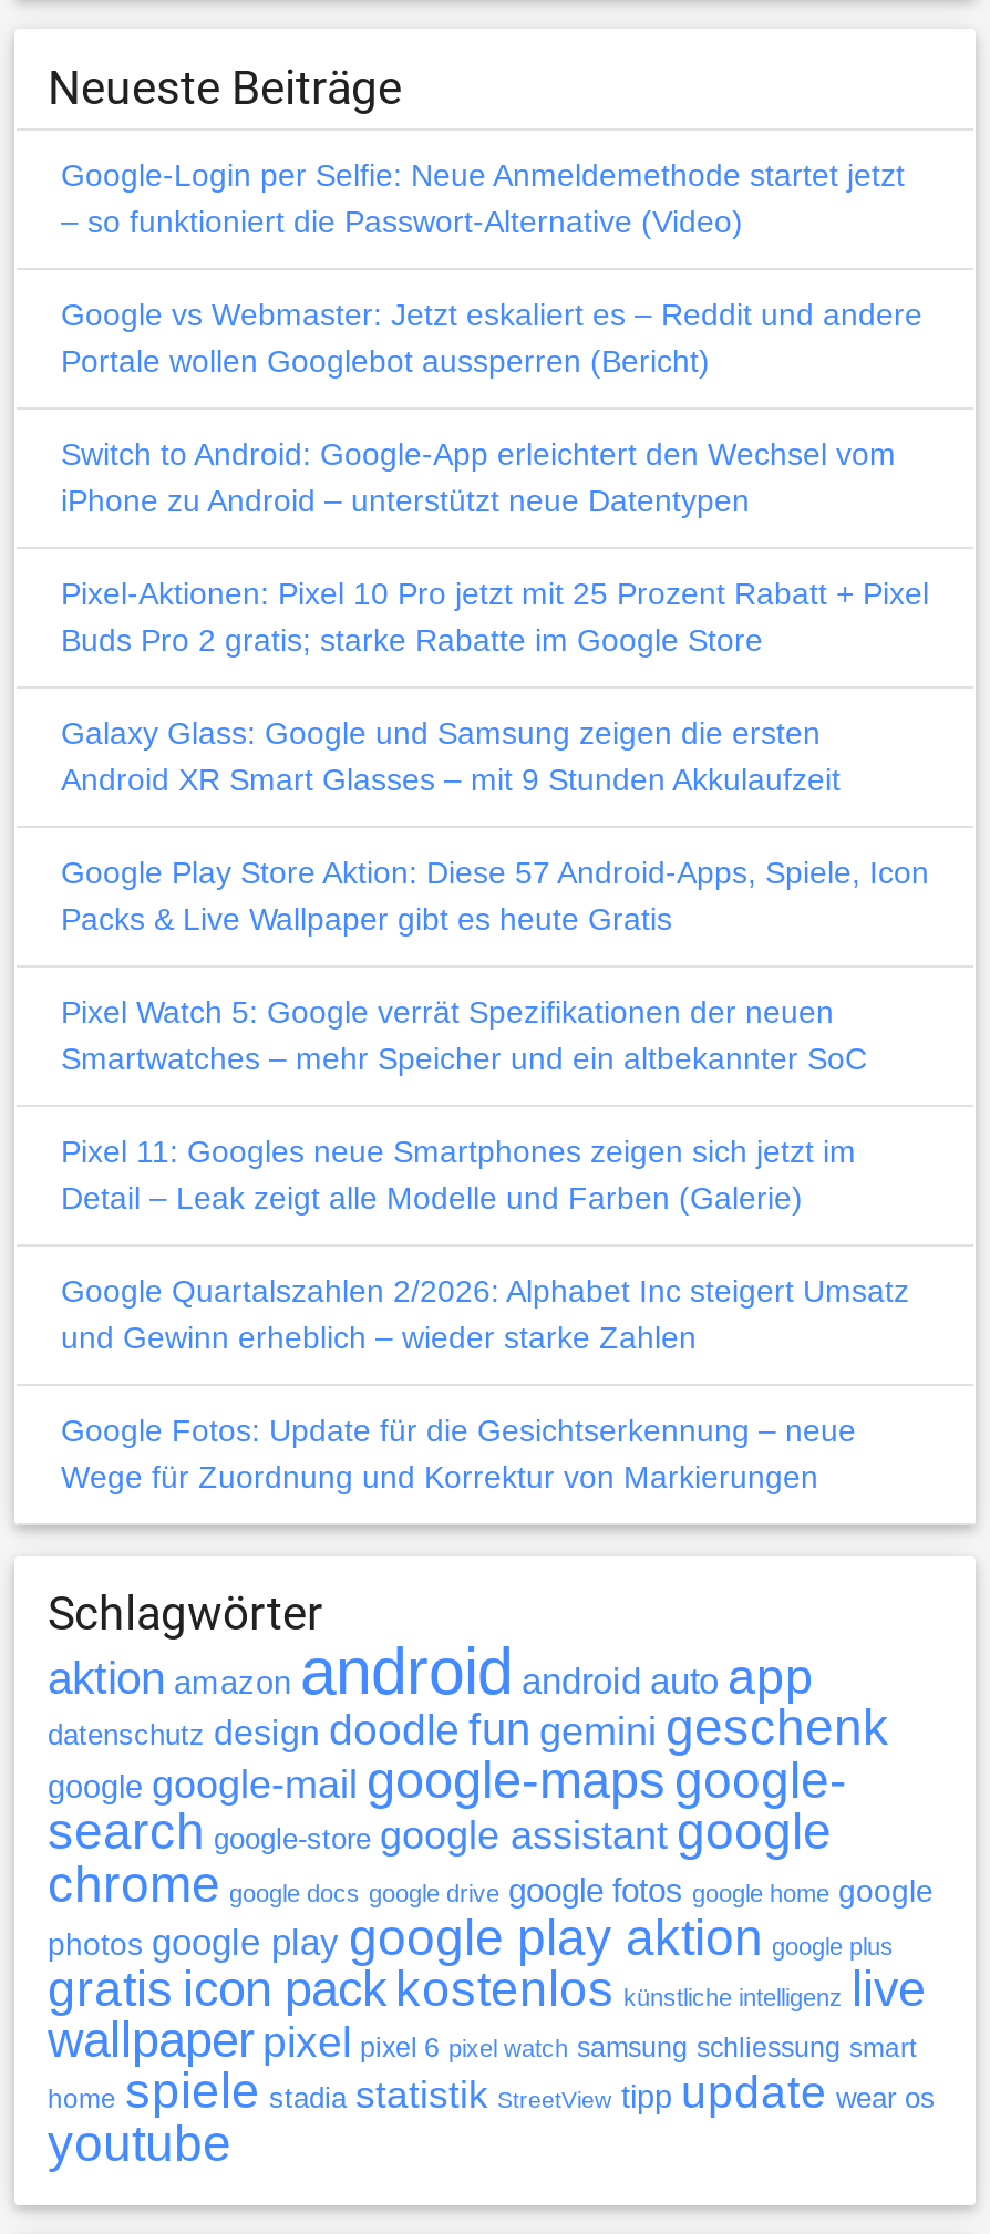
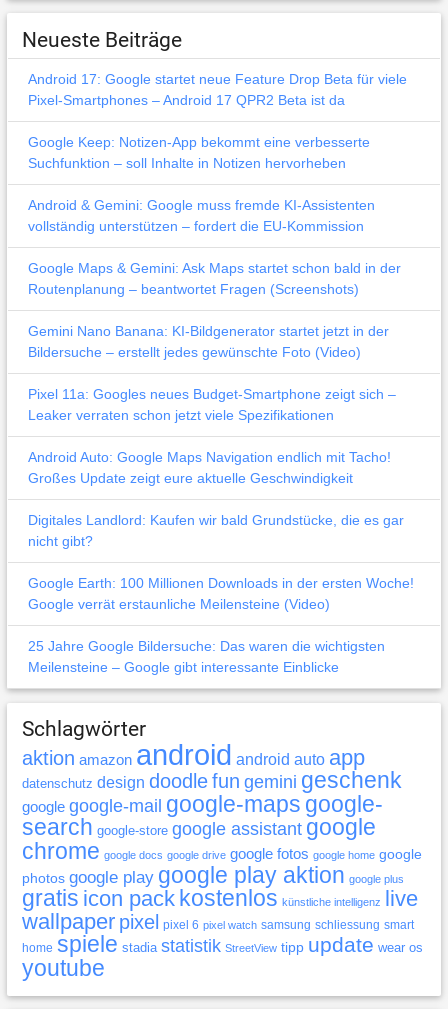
[61,156,905,238] Google-Login per Selfie: Neue Anmeldemethode startet jetzt | – so funktioniert die Passwort-Alternative (Video) -> [28,70,407,107] Android 17: Google startet neue Feature Drop Beta für viele | Pixel-Smartphones – Android 17 QPR2 Beta ist da
[61,296,922,377] Google vs Webmaster: Jetzt eskaliert es – Reddit und andere | Portale wollen Googlebot aussperren (Bericht) -> [28,133,370,170] Google Keep: Notizen-App bekommt eine verbesserte | Suchfunktion – soll Inhalte in Notizen hervorheben
[61,435,896,517] Switch to Android: Google-App erleichtert den Wechsel vom | iPhone zu Android – unterstützt neue Datentypen -> [28,196,375,233] Android & Gemini: Google muss fremde KI-Assistenten | vollständig unterstützen – fordert die EU-Kommission
[61,575,929,656] Pixel-Aktionen: Pixel 10 Pro jetzt mit 25 Prozent Rabatt + Pixel | Buds Pro 2 gratis; starke Rabatte im Google Store -> [28,259,401,296] Google Maps & Gemini: Ask Maps startet schon bald in der | Routenplanung – beantwortet Fragen (Screenshots)
[61,714,841,796] Galaxy Glass: Google und Samsung zeigen die ersten | Android XR Smart Glasses – mit 9 Stunden Akkulaufzeit -> [28,322,389,359] Gemini Nano Banana: KI-Bildgenerator startet jetzt in der | Bildersuche – erstellt jedes gewünschte Foto (Video)
[61,854,929,935] Google Play Store Aktion: Diese 57 Android-Apps, Spiele, Icon | Packs & Live Wallpaper gibt es heute Gratis -> [28,385,396,422] Pixel 11a: Googles neues Budget-Smartphone zeigt sich – | Leaker verraten schon jetzt viele Spezifikationen
[61,993,867,1075] Pixel Watch 5: Google verrät Spezifikationen der neuen | Smartwatches – mehr Speicher und ein altbekannter SoC -> [28,448,391,485] Android Auto: Google Maps Navigation endlich mit Tacho! | Großes Update zeigt eure aktuelle Geschwindigkeit
[61,1132,856,1214] Pixel 11: Googles neue Smartphones zeigen sich jetzt im | Detail – Leak zeigt alle Modelle und Farben (Galerie) -> [28,511,404,548] Digitales Landlord: Kaufen wir bald Grundstücke, die es gar | nicht gibt?
[61,1272,909,1354] Google Quartalszahlen 2/2026: Alphabet Inc steigert Umsatz | und Gewinn erheblich – wieder starke Zahlen -> [28,574,414,611] Google Earth: 100 Millionen Downloads in der ersten Woche! | Google verrät erstaunliche Meilensteine (Video)
[61,1411,856,1493] Google Fotos: Update für die Gesichtserkennung – neue | Wege für Zuordnung und Korrektur von Markierungen -> [28,637,385,674] 25 Jahre Google Bildersuche: Das waren die wichtigsten | Meilensteine – Google gibt interessante Einblicke

